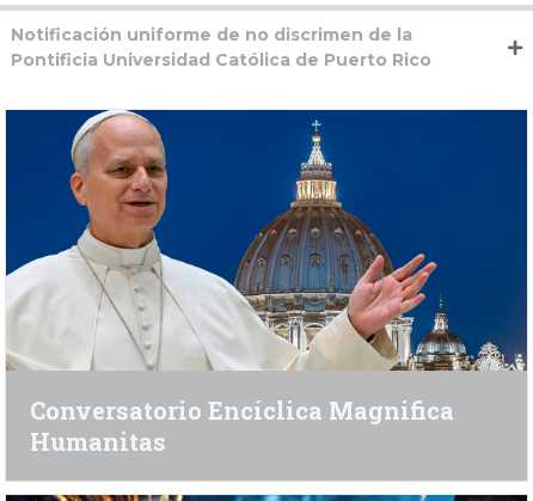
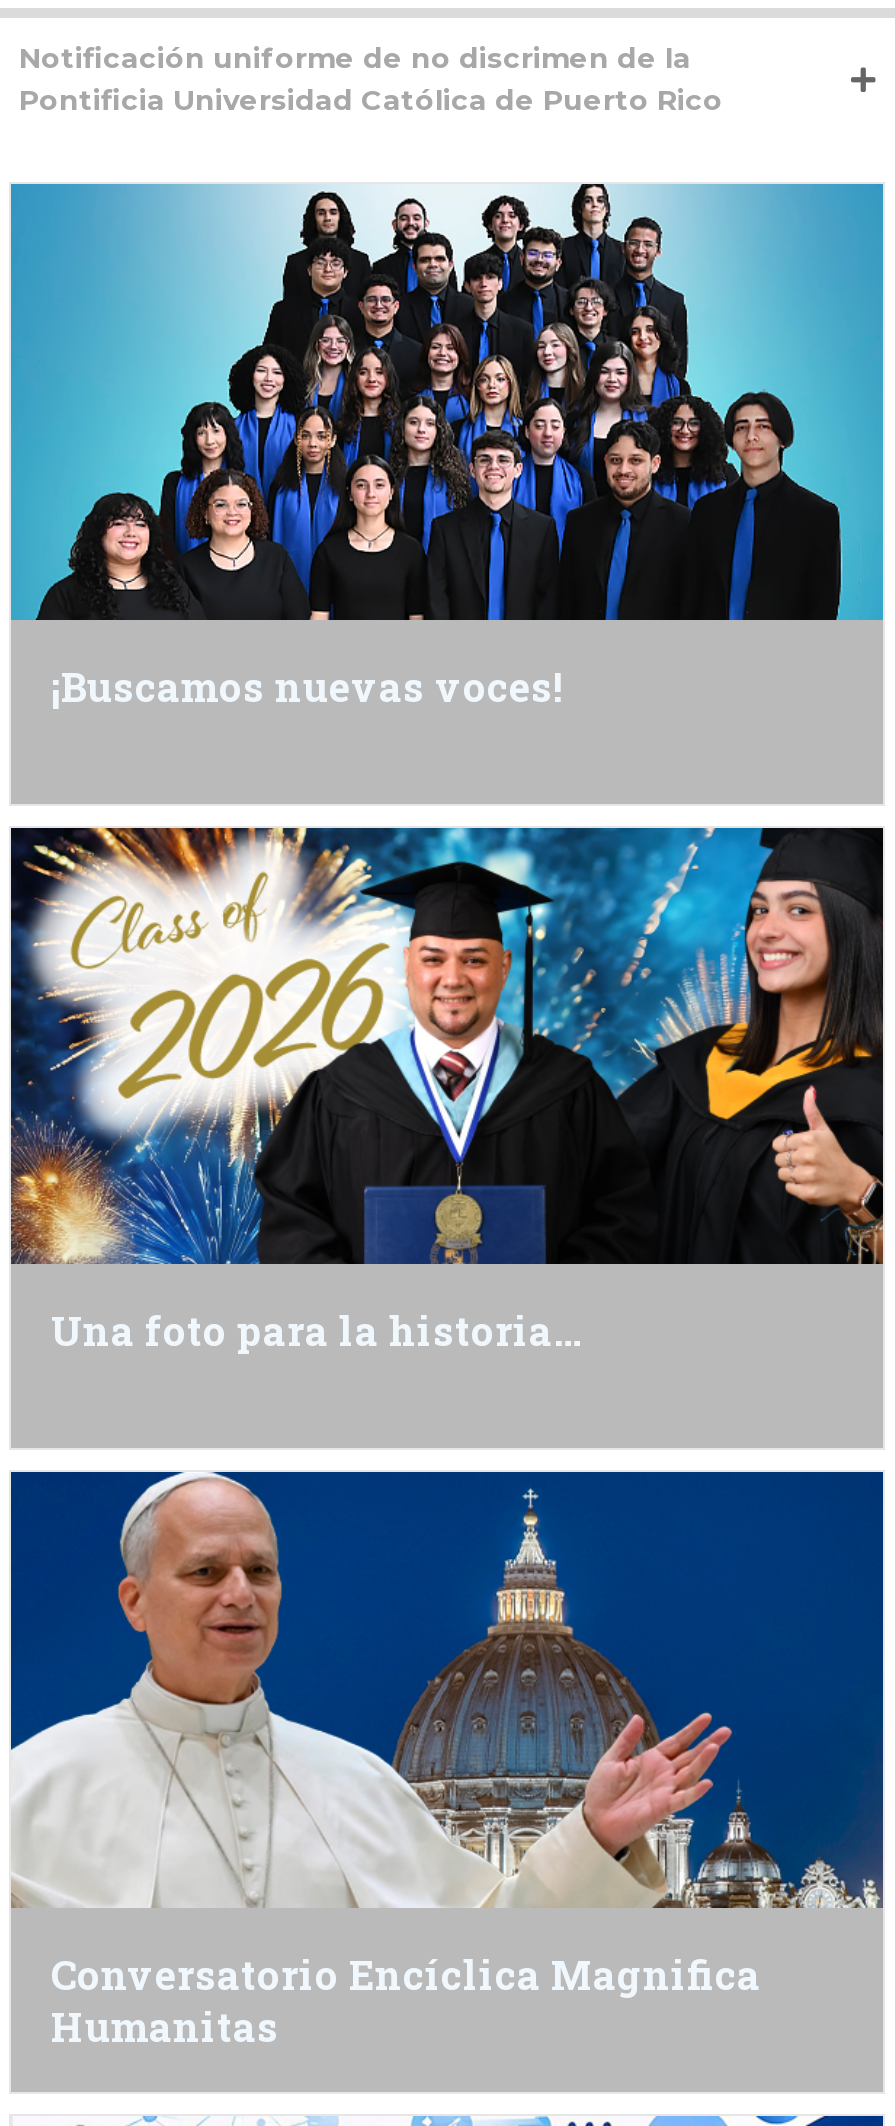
none -> [9,182,885,712] [image] | ¡Buscamos nuevas voces!
none -> [9,838,885,1450] [image] | Una foto para la historia…

